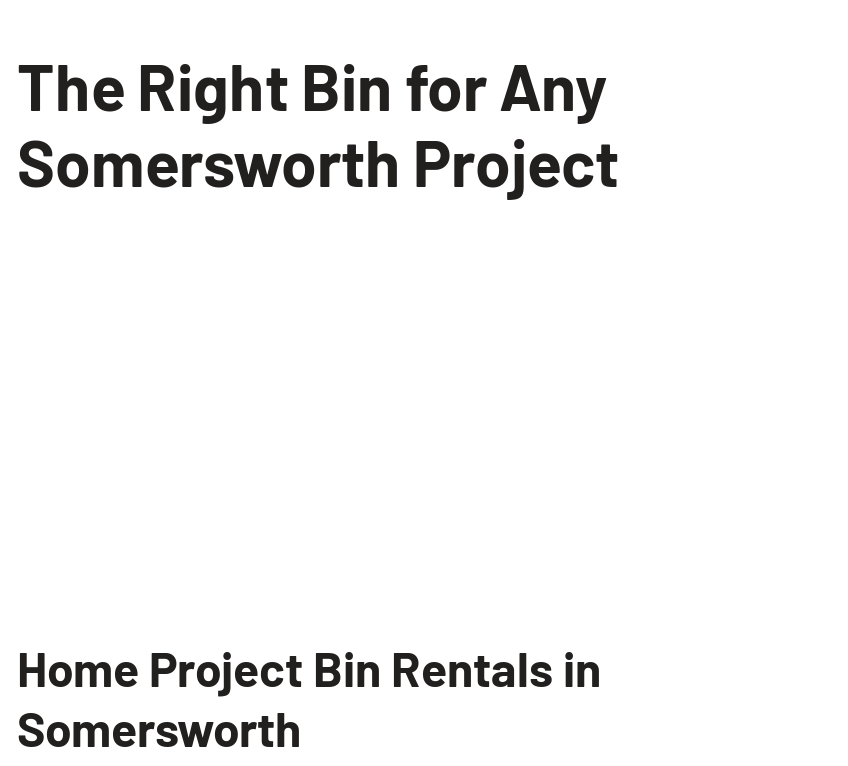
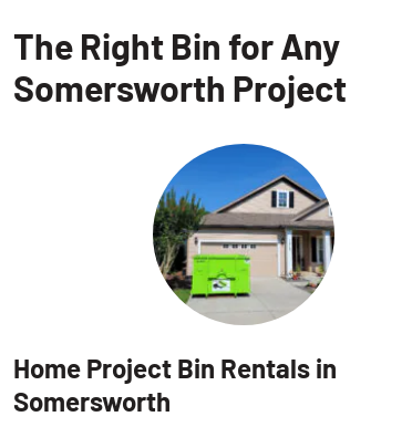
none -> [152,143,336,325] [image]

